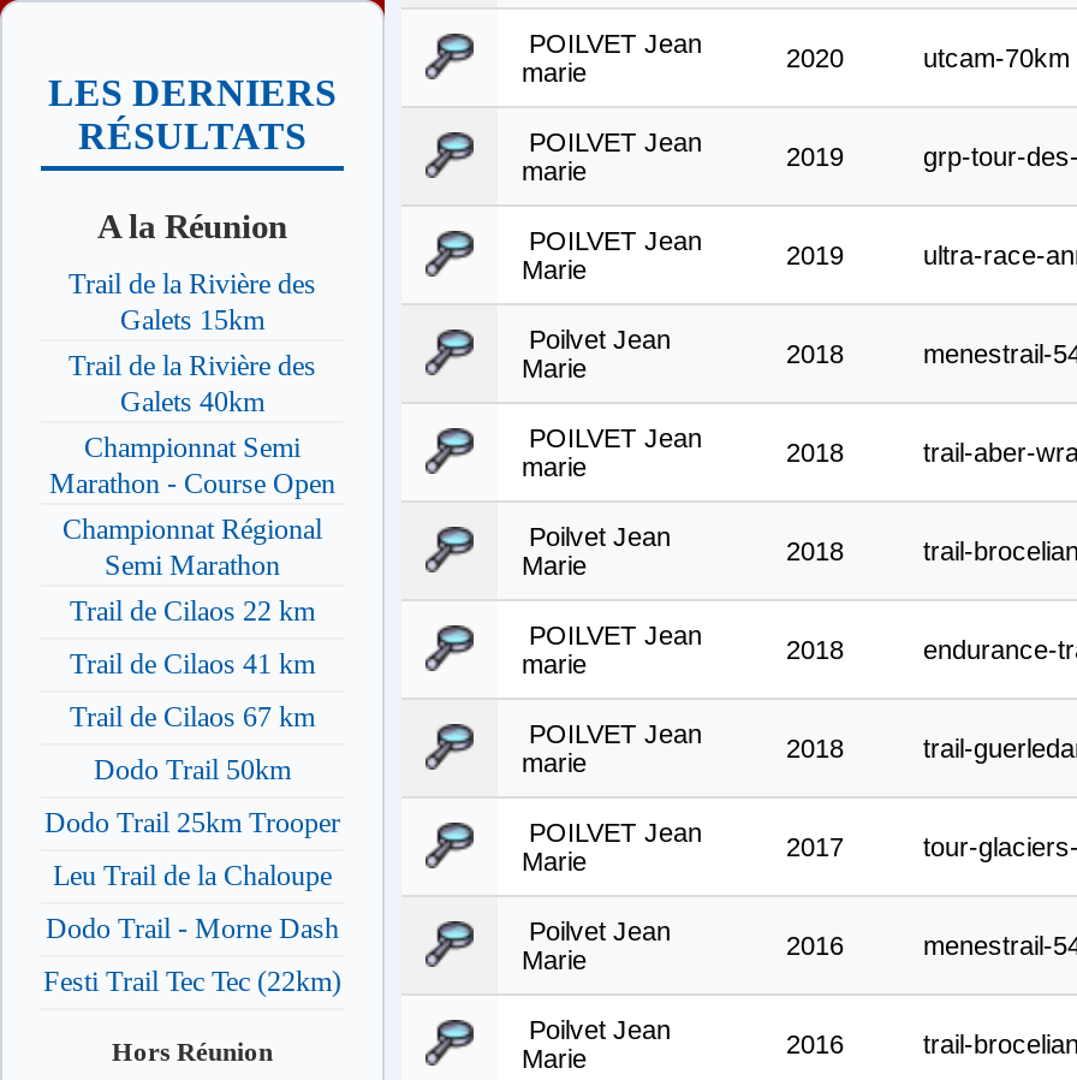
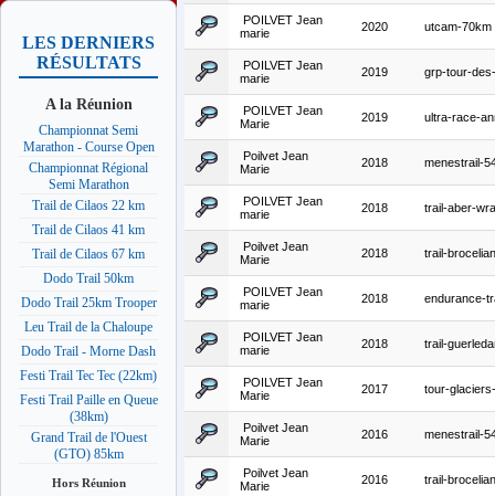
[69,268,316,414] Trail de la Rivière des | Galets 15km | Trail de la Rivière des | Galets 40km -> none
moved [43,431,341,999] -> [20,123,157,384]: Championnat Semi | Marathon - Course Open | Championnat Régional | ... | Dodo Trail - Morne Dash | Festi Trail Tec Tec (22km)
none -> [19,392,157,460] Festi Trail Paille en Queue | (38km) | Grand Trail de l'Ouest | (GTO) 85km

